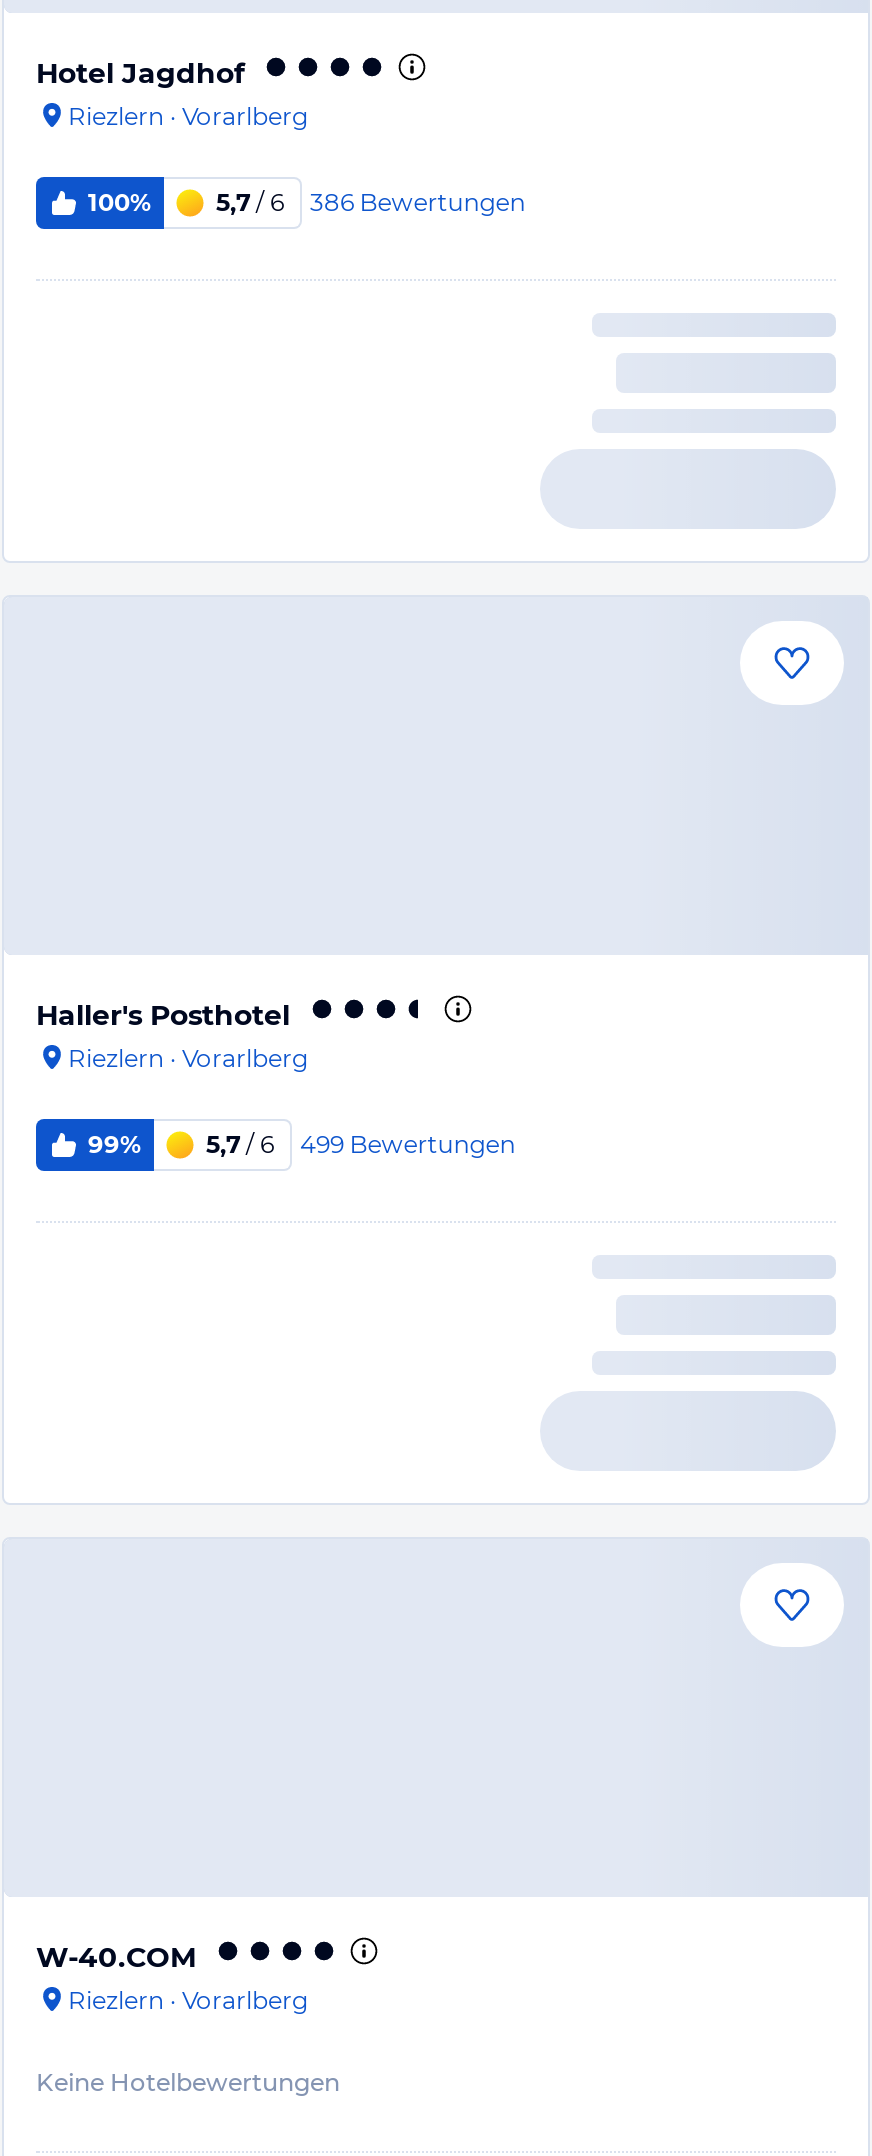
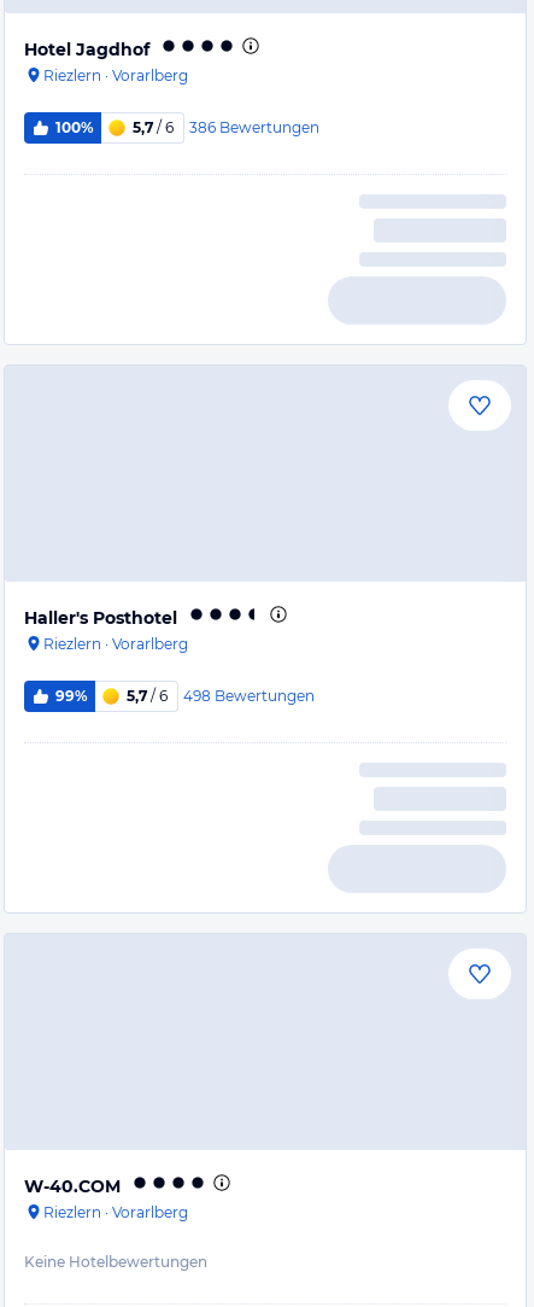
[206,1128,516,1159] 5,7 / 6 499 Bewertungen -> [127,686,314,705] 5,7 / 6 498 Bewertungen

